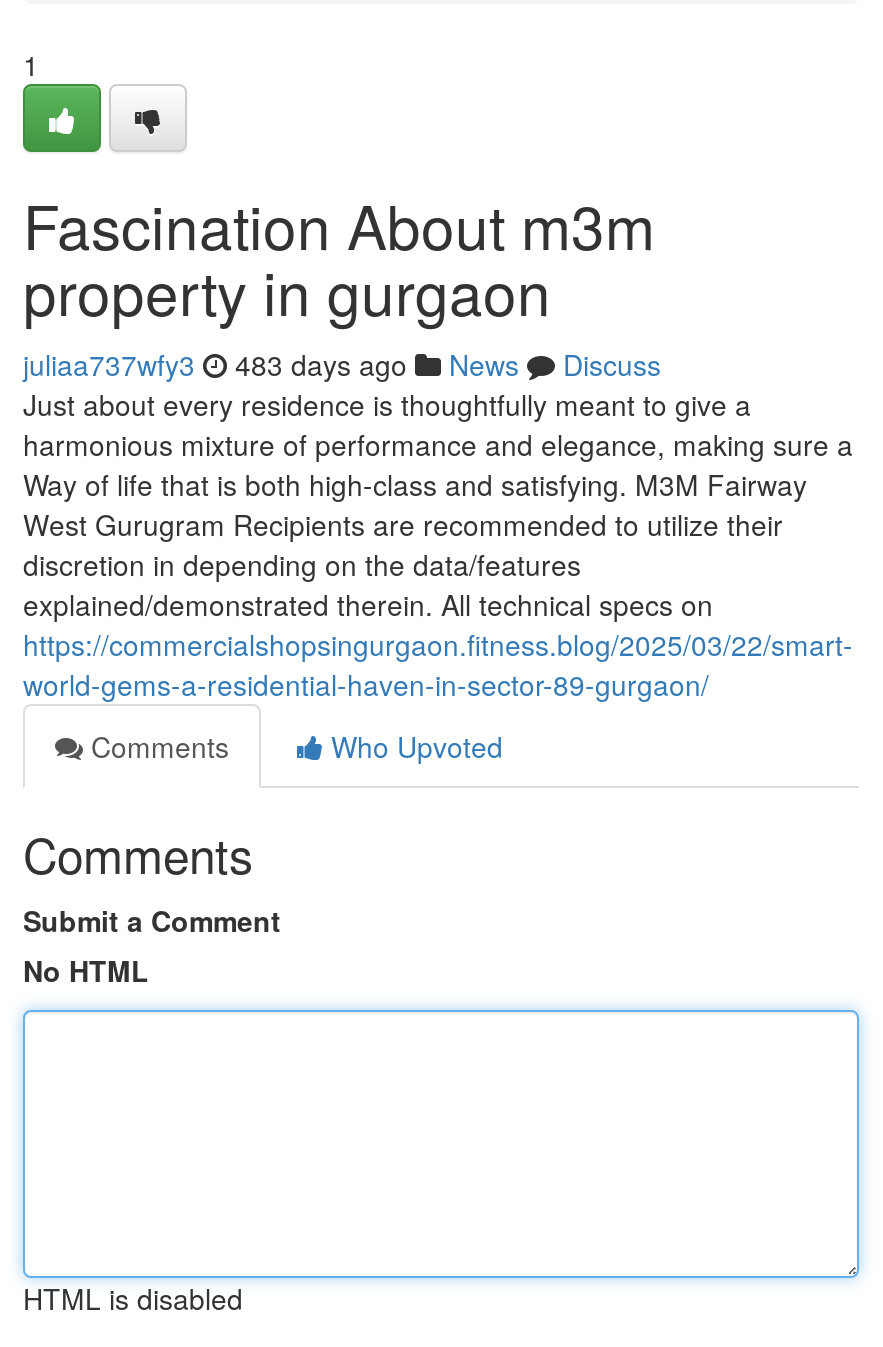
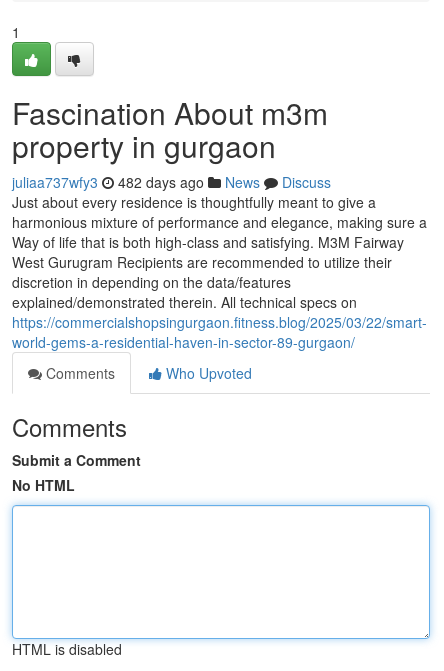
[23,344,661,384] juliaa737wfy3 483 days ago News Discuss -> [12,172,331,192] juliaa737wfy3 482 days ago News Discuss

